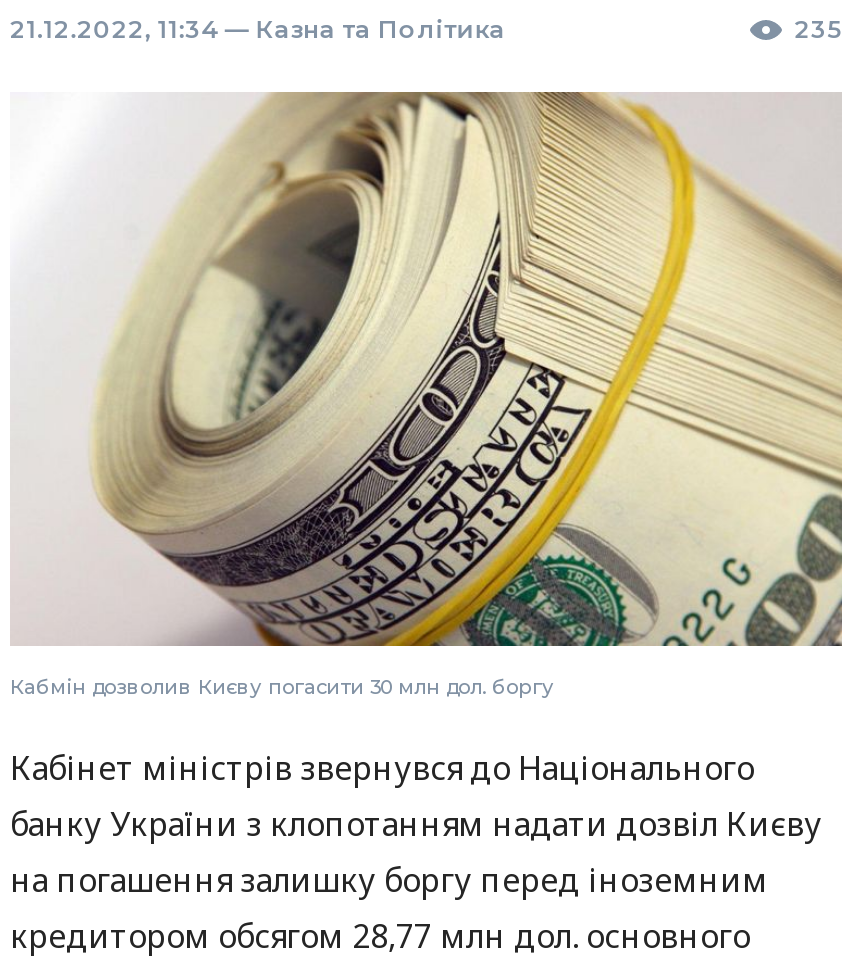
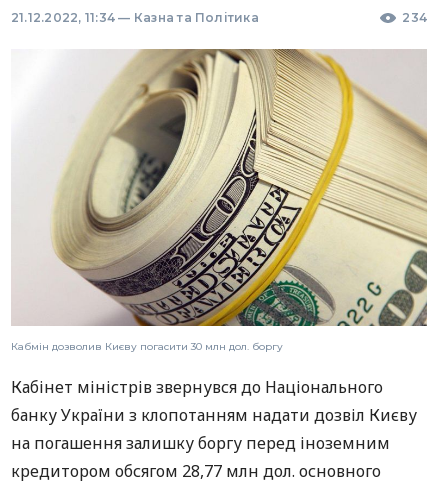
[795,14,842,44] 235 -> [402,10,427,25] 234

